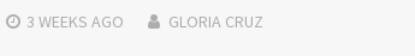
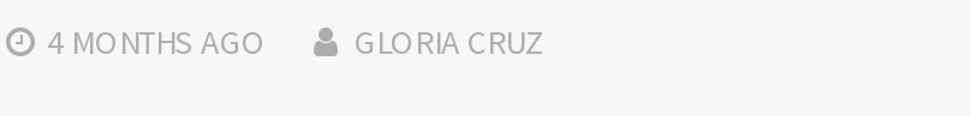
[26,11,124,32] 3 WEEKS AGO -> [47,21,266,64] 4 MONTHS AGO

